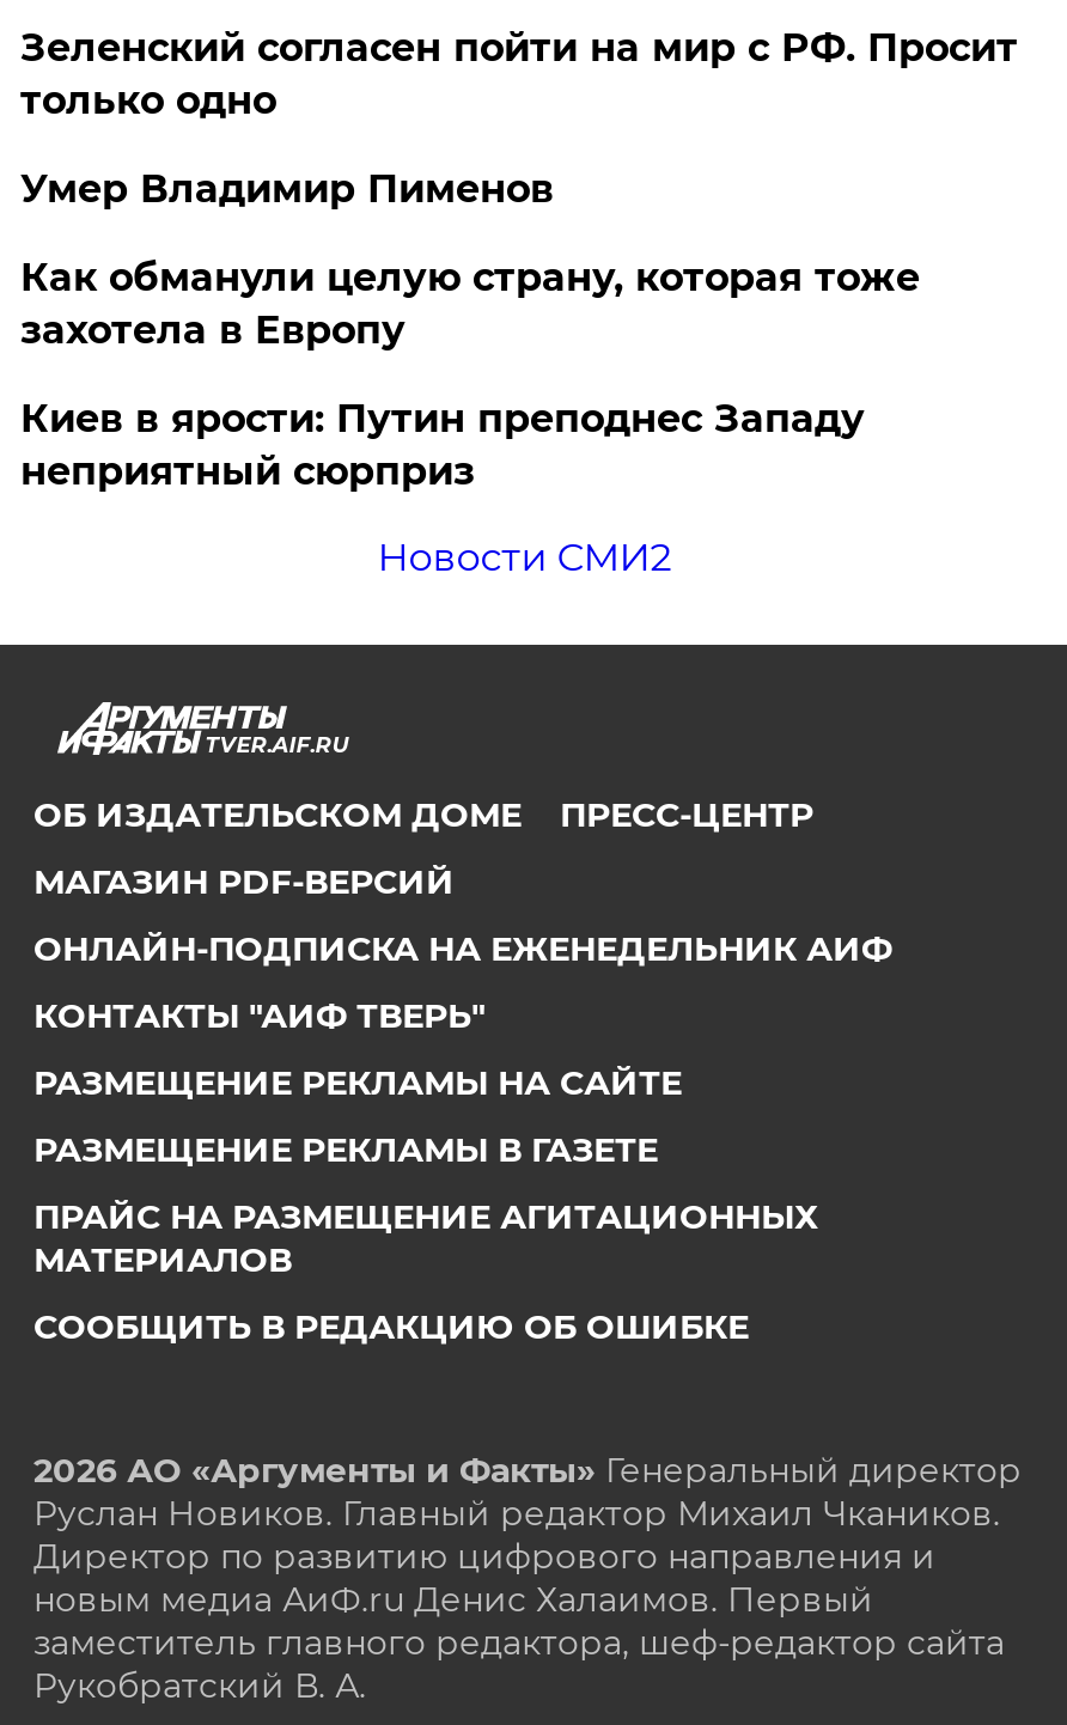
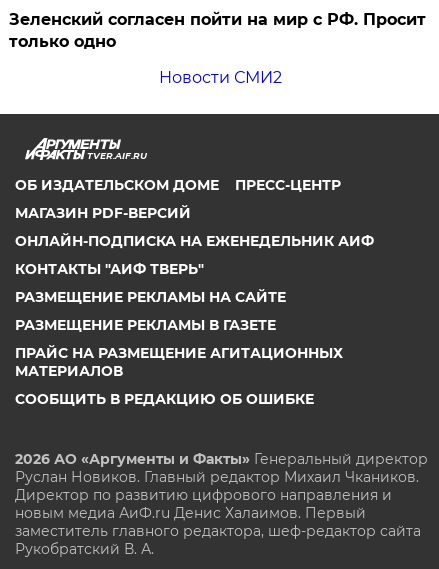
[20,167,920,495] Умер Владимир Пименов | Как обманули целую страну, которая тоже | захотела в Европу | Киев в ярости: Путин преподнес Западу | неприятный сюрприз -> none

